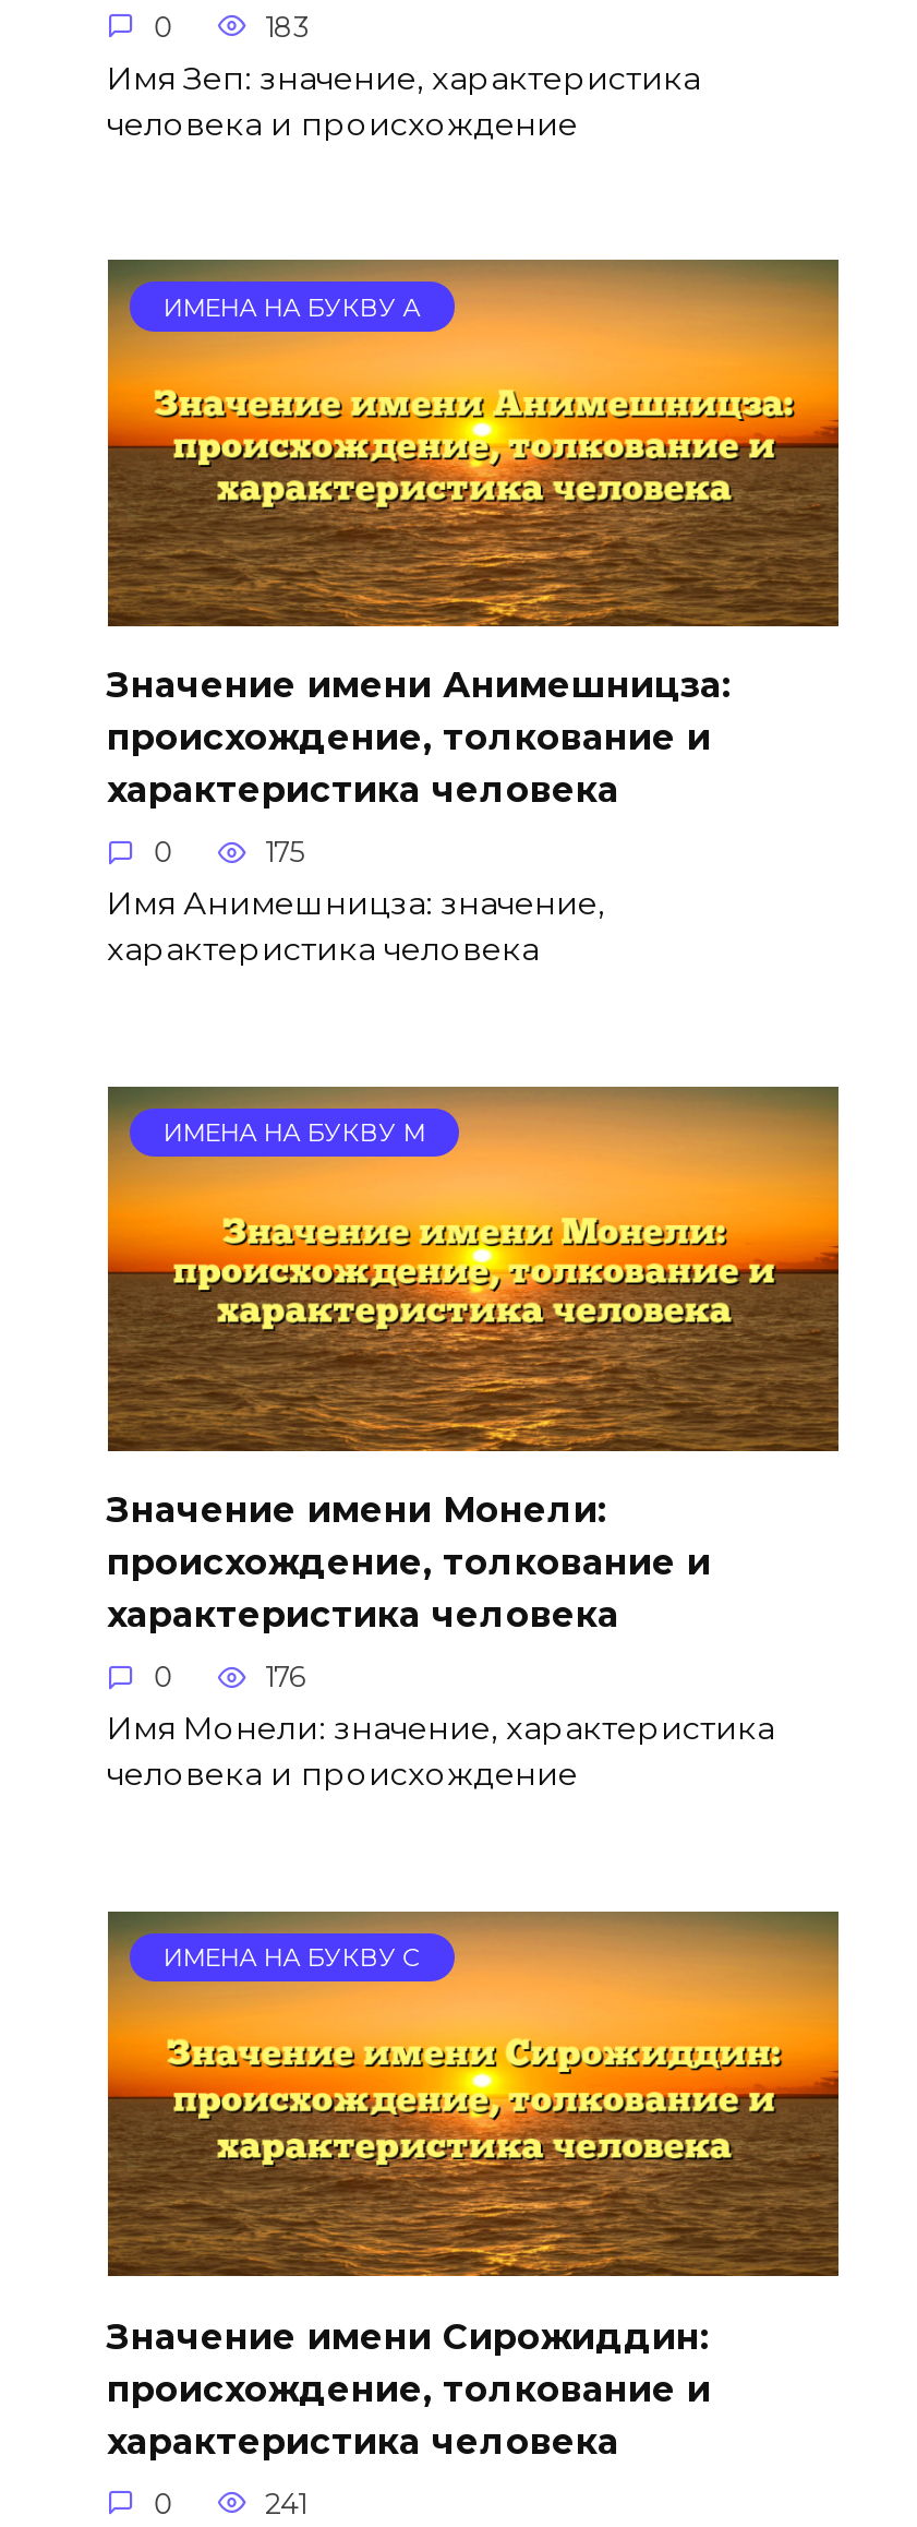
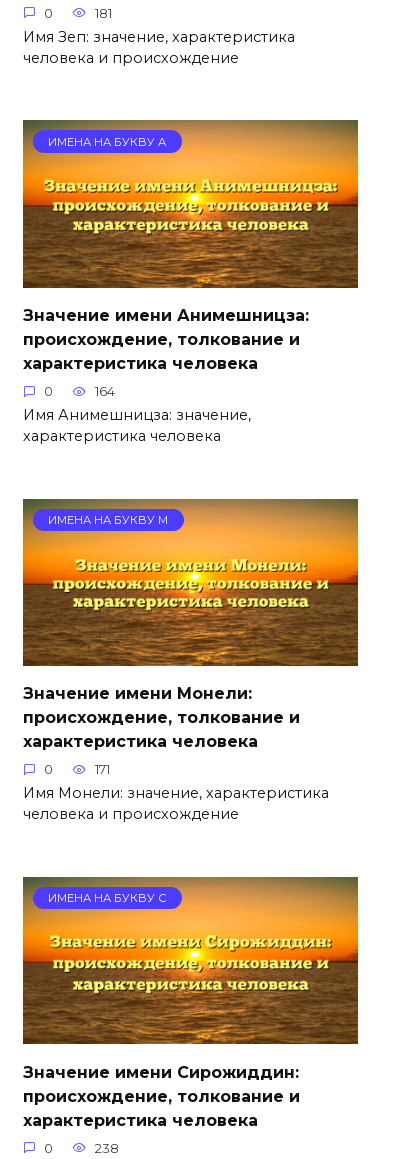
[265,11,311,44] 183 -> [95,6,112,21] 181
[265,836,304,869] 175 -> [95,384,115,399] 164
[265,1662,306,1694] 176 -> [95,762,110,777] 171
[265,2487,306,2520] 241 -> [95,1141,119,1156] 238

